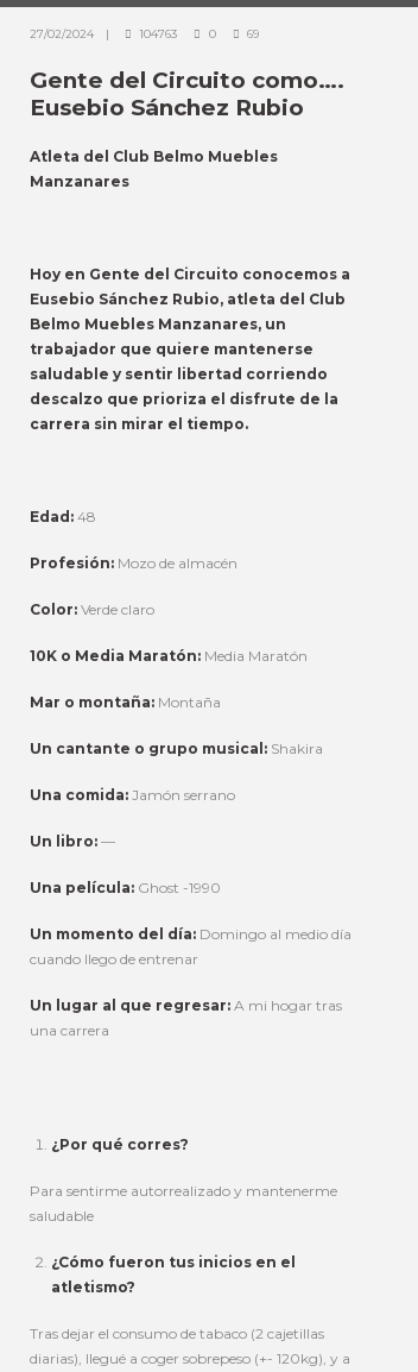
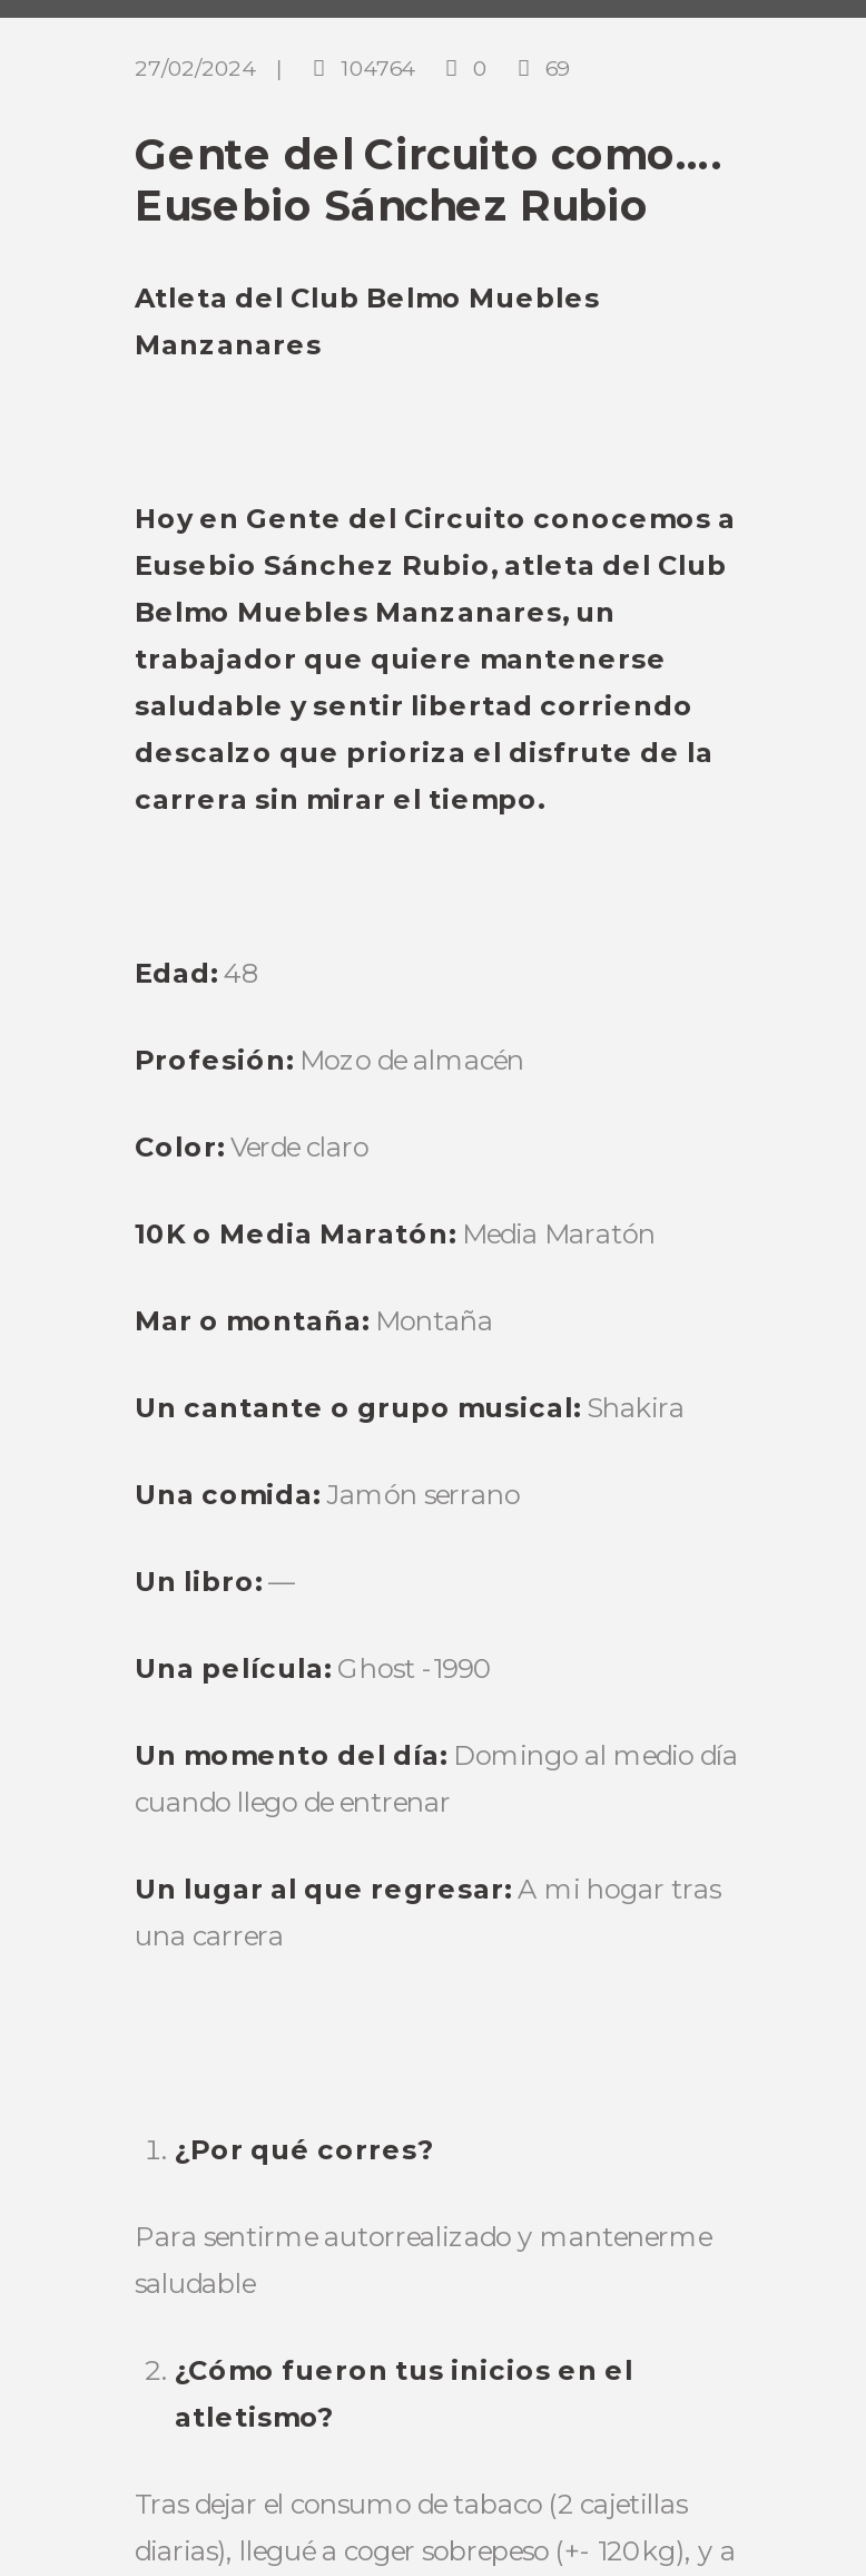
[140,27,178,40] 104763 -> [341,55,414,79] 104764

